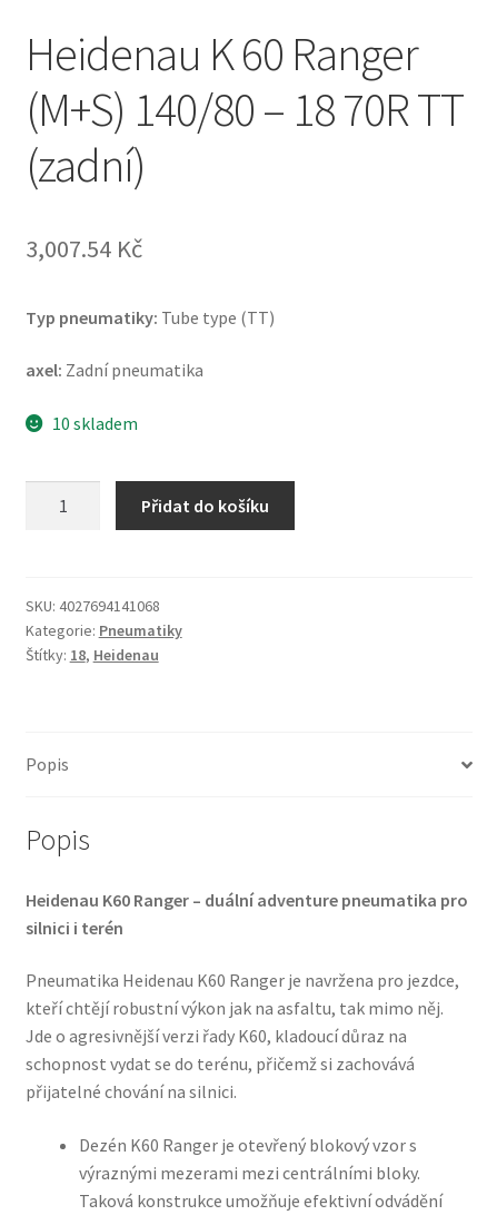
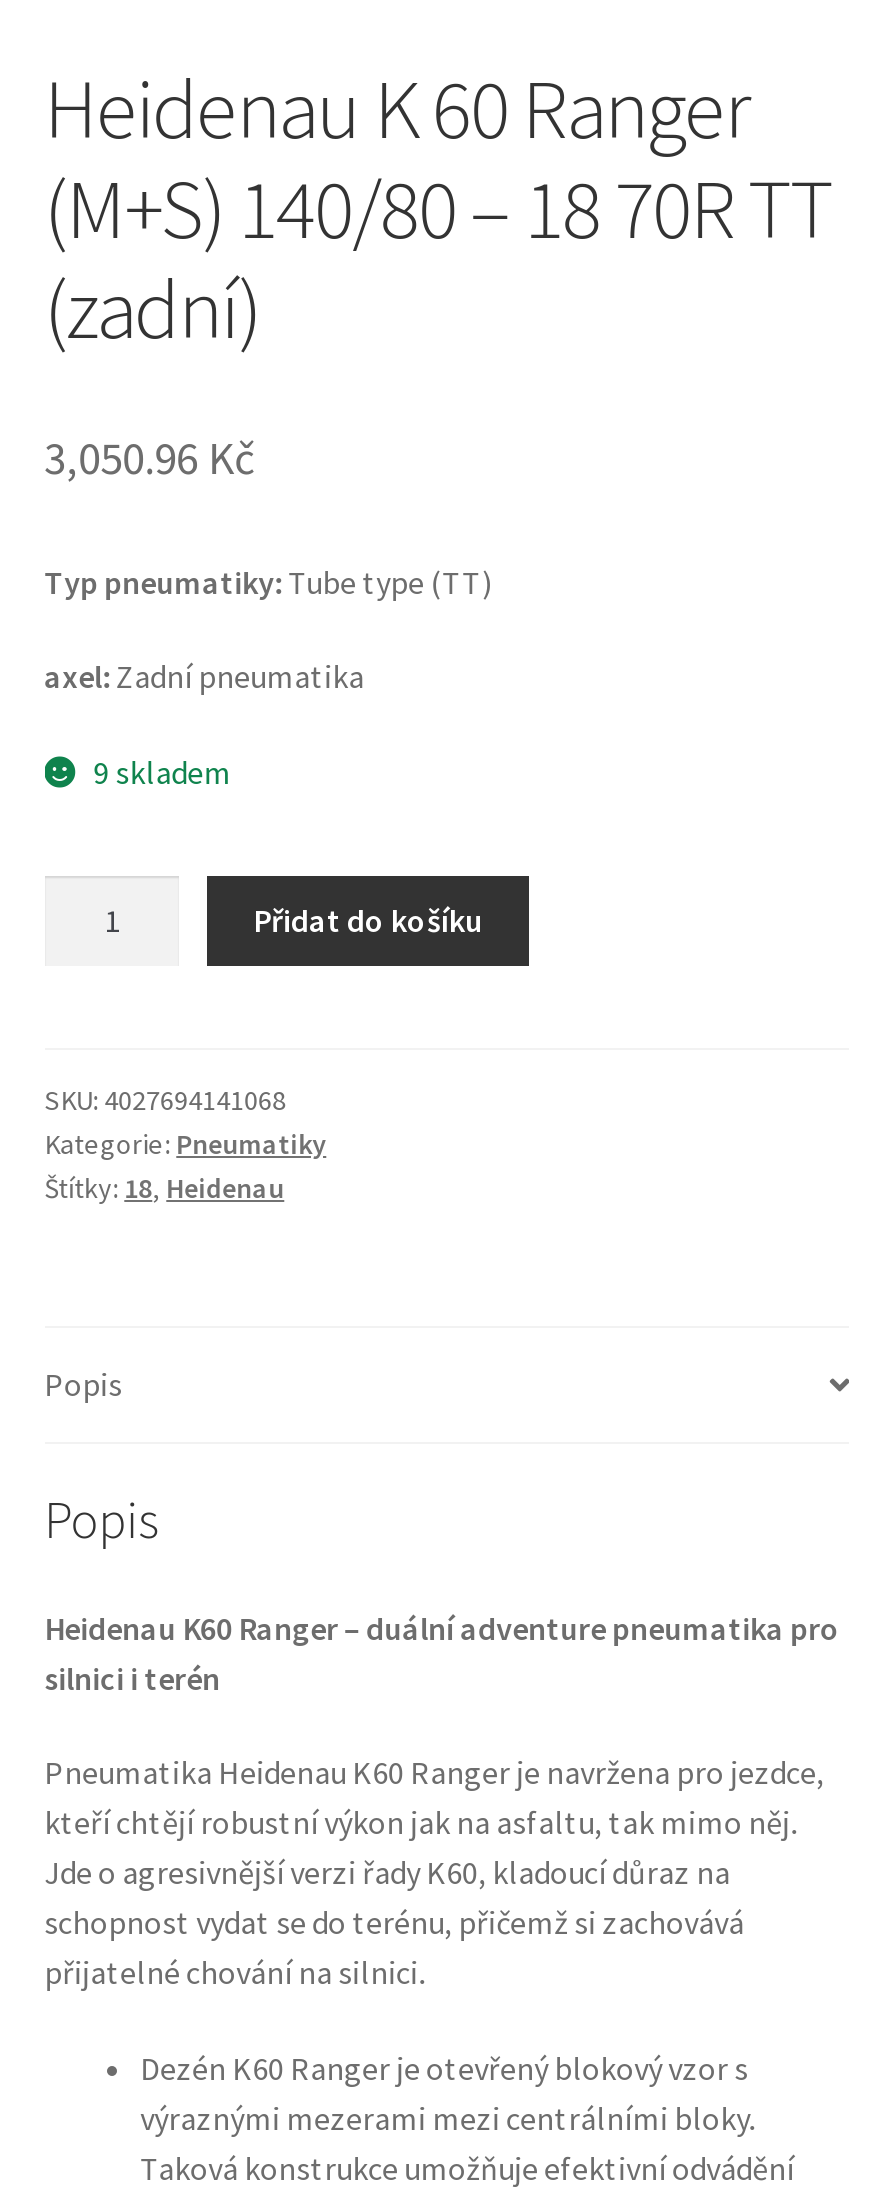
[25,232,142,264] 3,007.54 Kč -> [44,429,254,485] 3,050.96 Kč
[53,412,138,434] 10 skladem -> [94,752,232,792] 9 skladem

